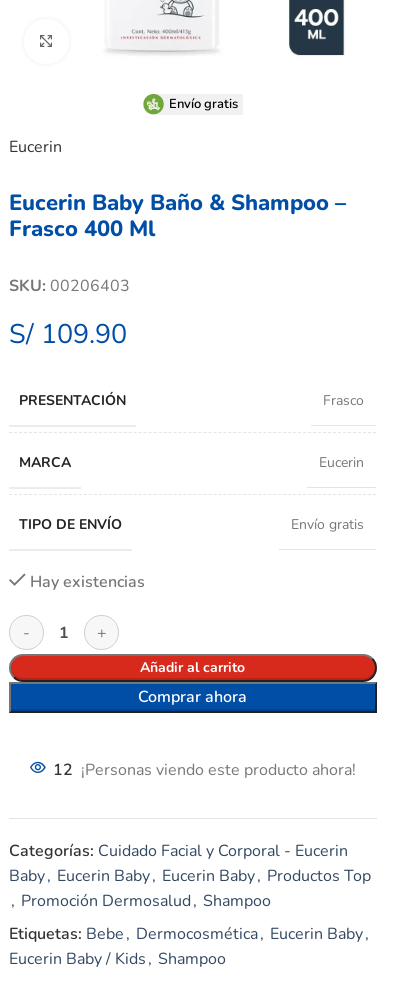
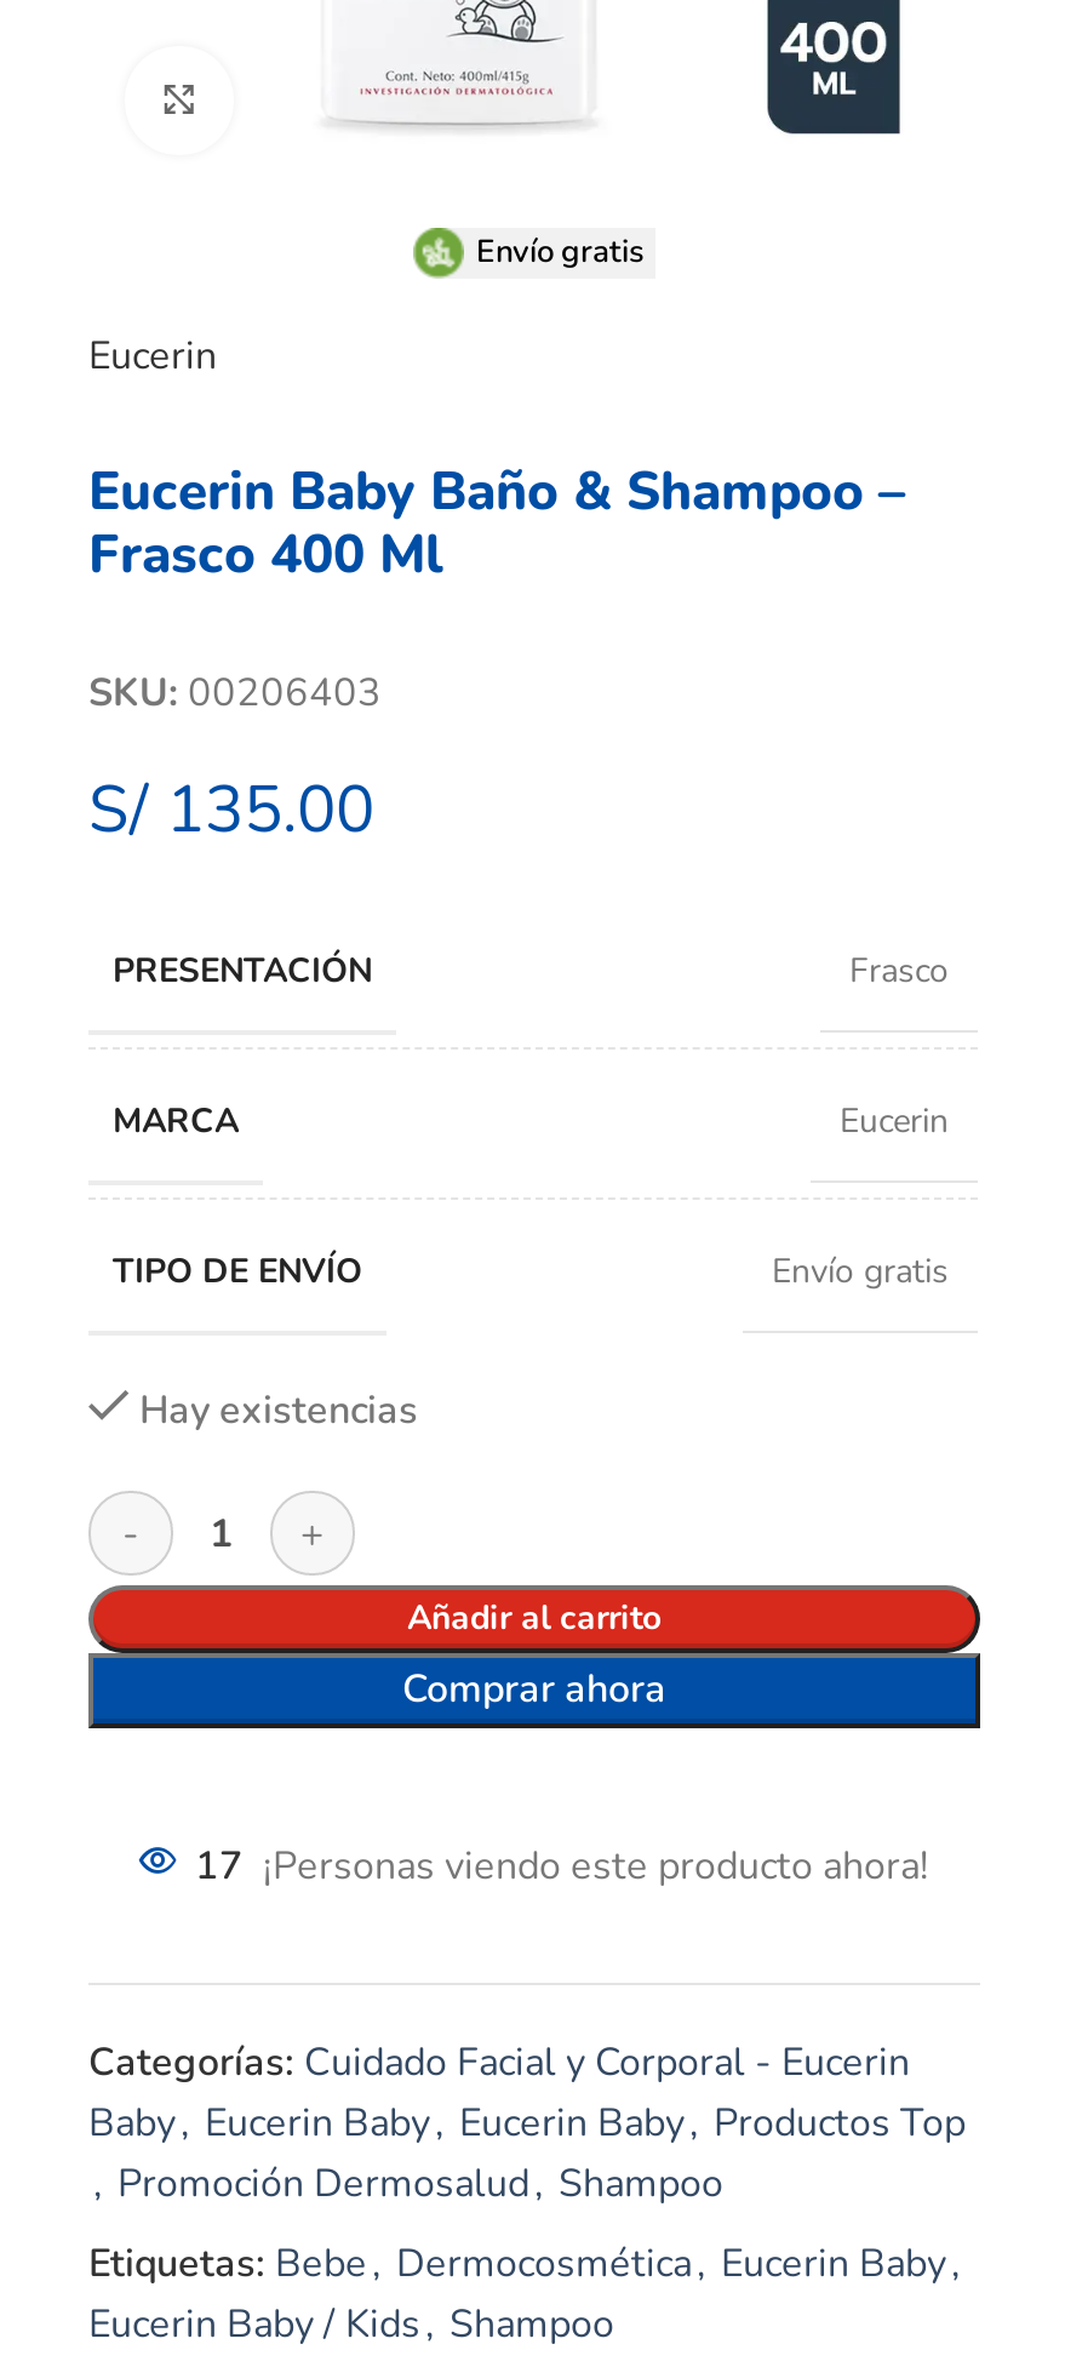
[9,316,127,353] S/ 109.90 -> [88,766,374,855] S/ 135.00
[53,759,356,781] 12 ¡Personas viendo este producto ahora! -> [195,1840,929,1893] 17 ¡Personas viendo este producto ahora!

